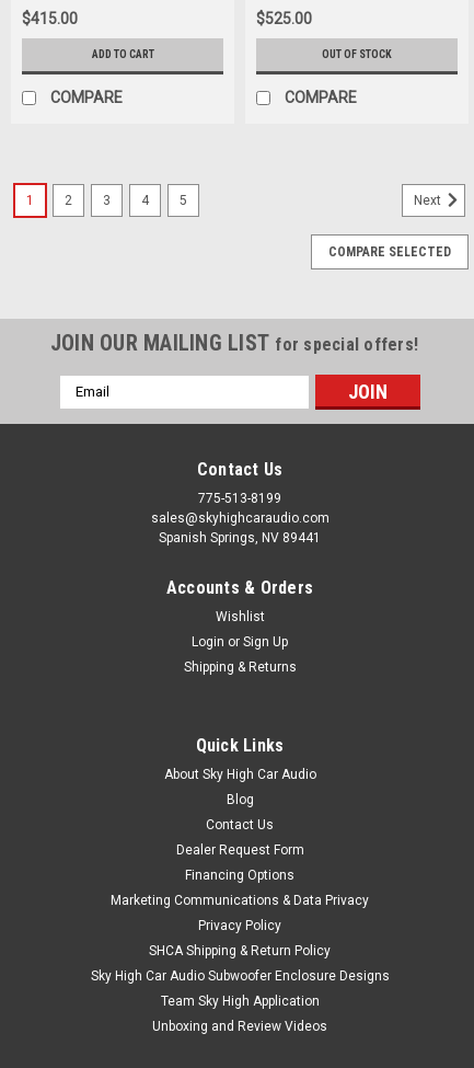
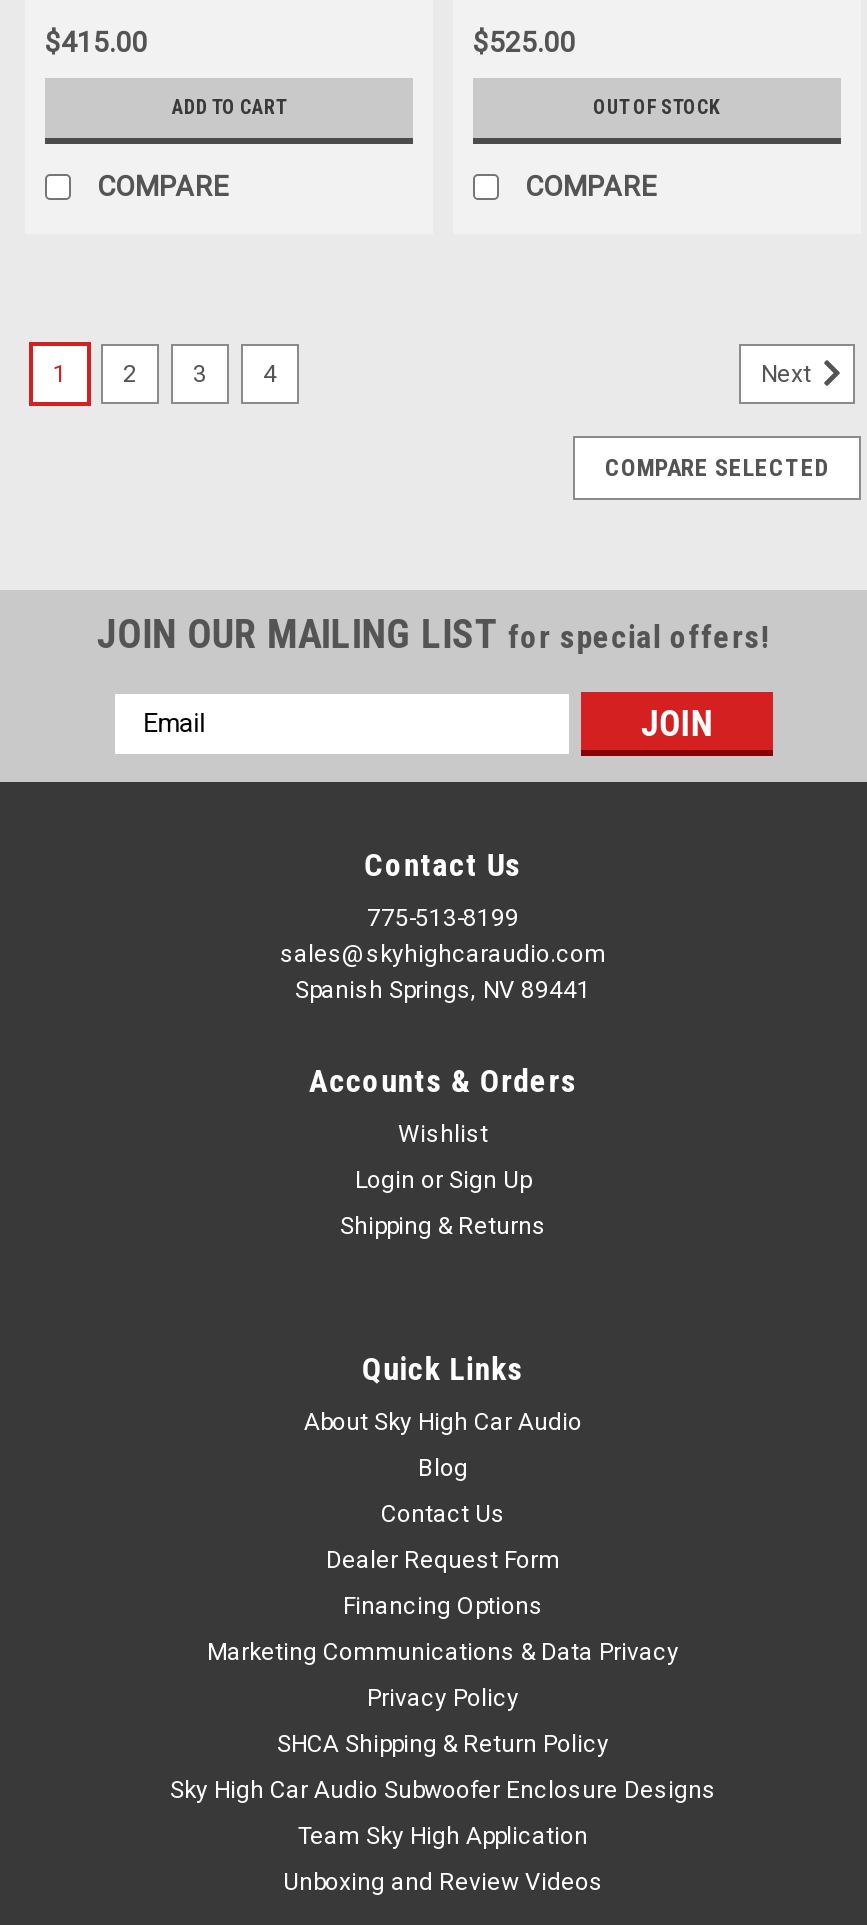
[180,193,187,208] 5 -> none

